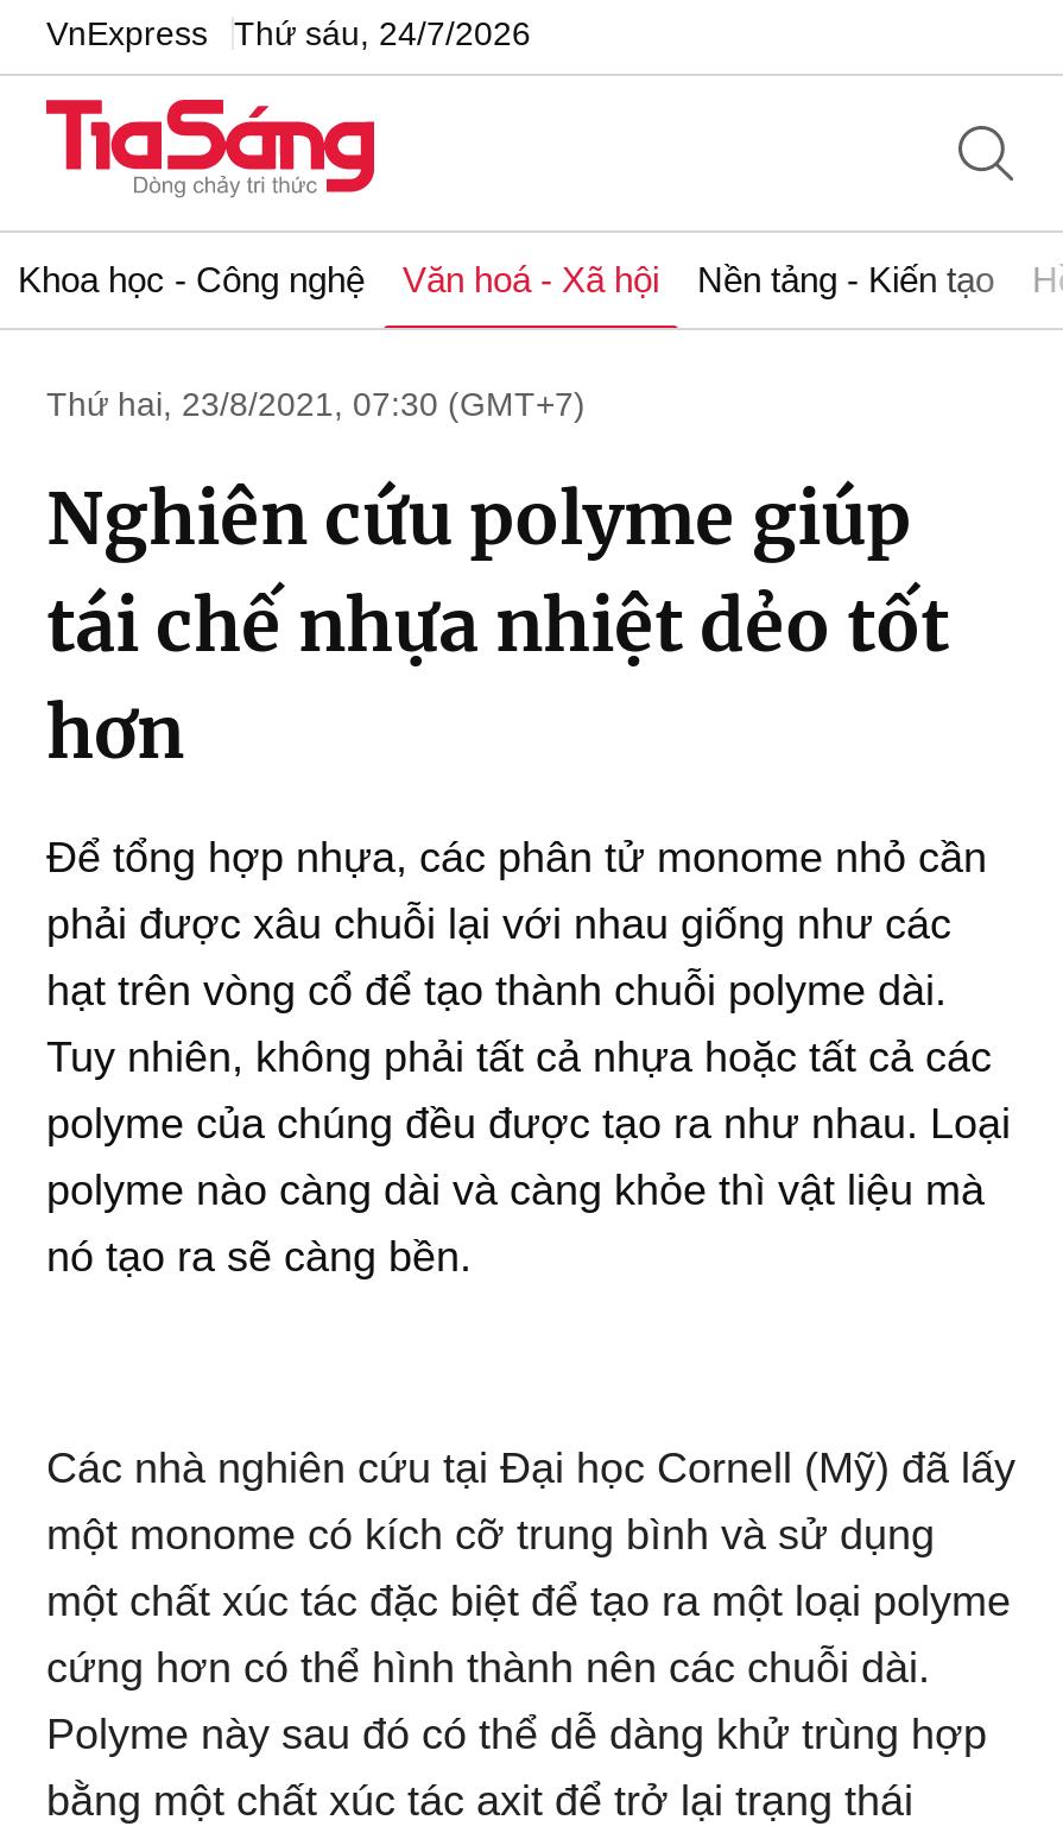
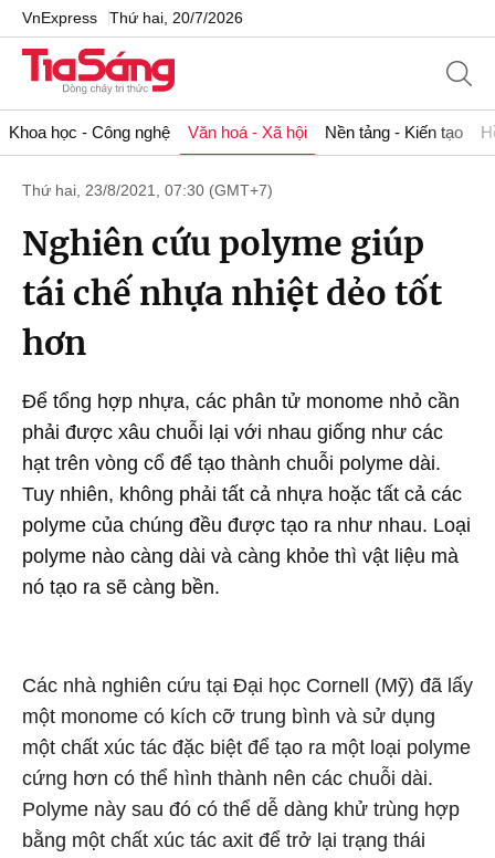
[46,13,531,51] VnExpress Thứ sáu, 24/7/2026 -> [22,8,243,26] VnExpress Thứ hai, 20/7/2026

